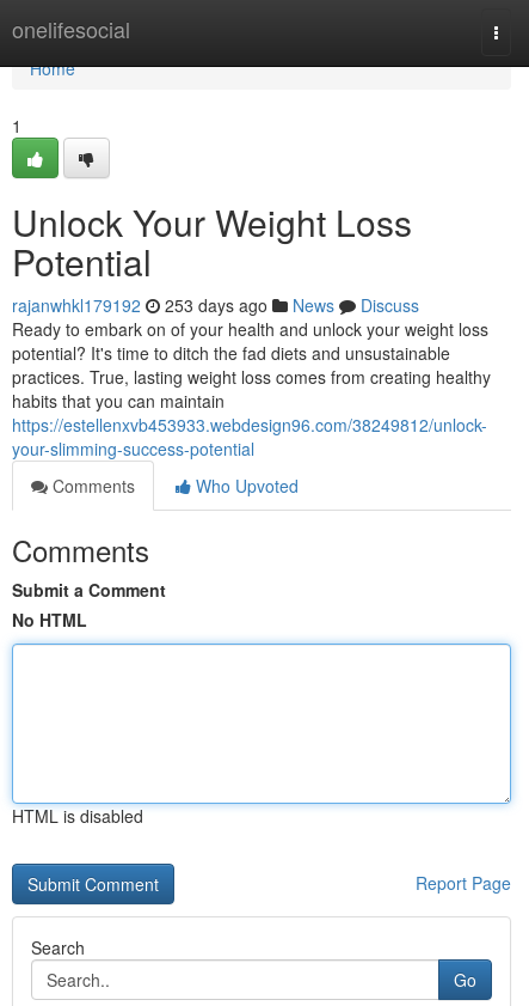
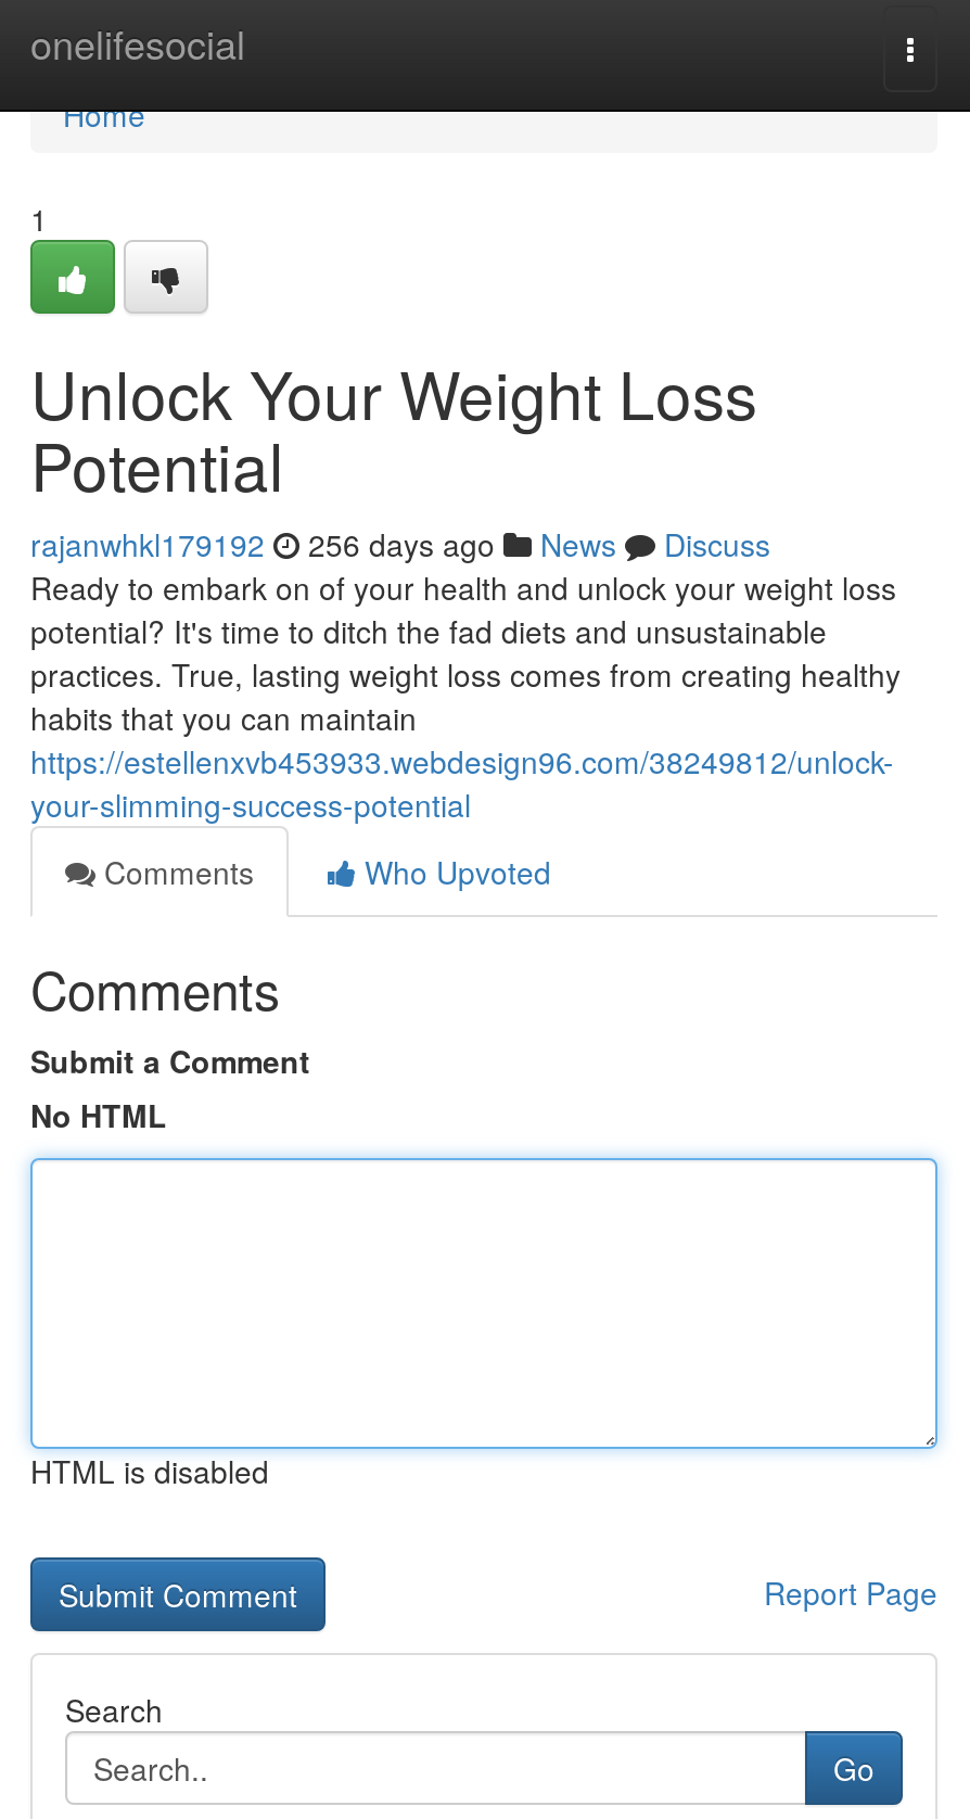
[12,293,419,317] rajanwhkl179192 253 days ago News Discuss -> [30,522,770,565] rajanwhkl179192 256 days ago News Discuss

